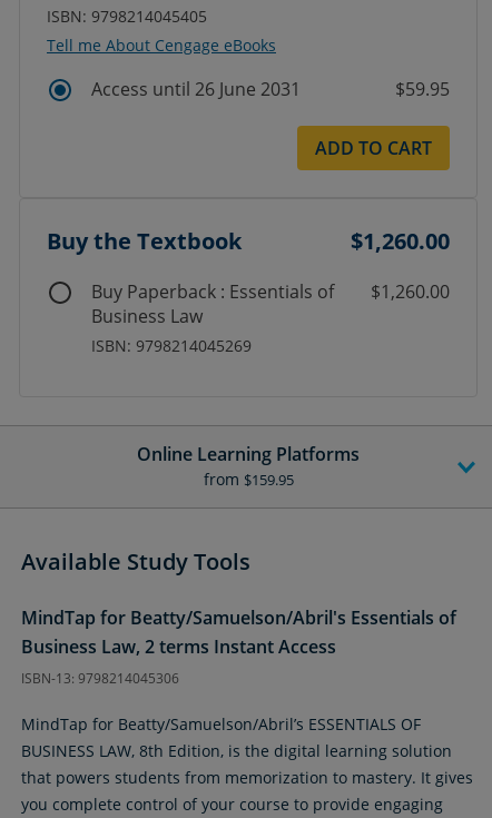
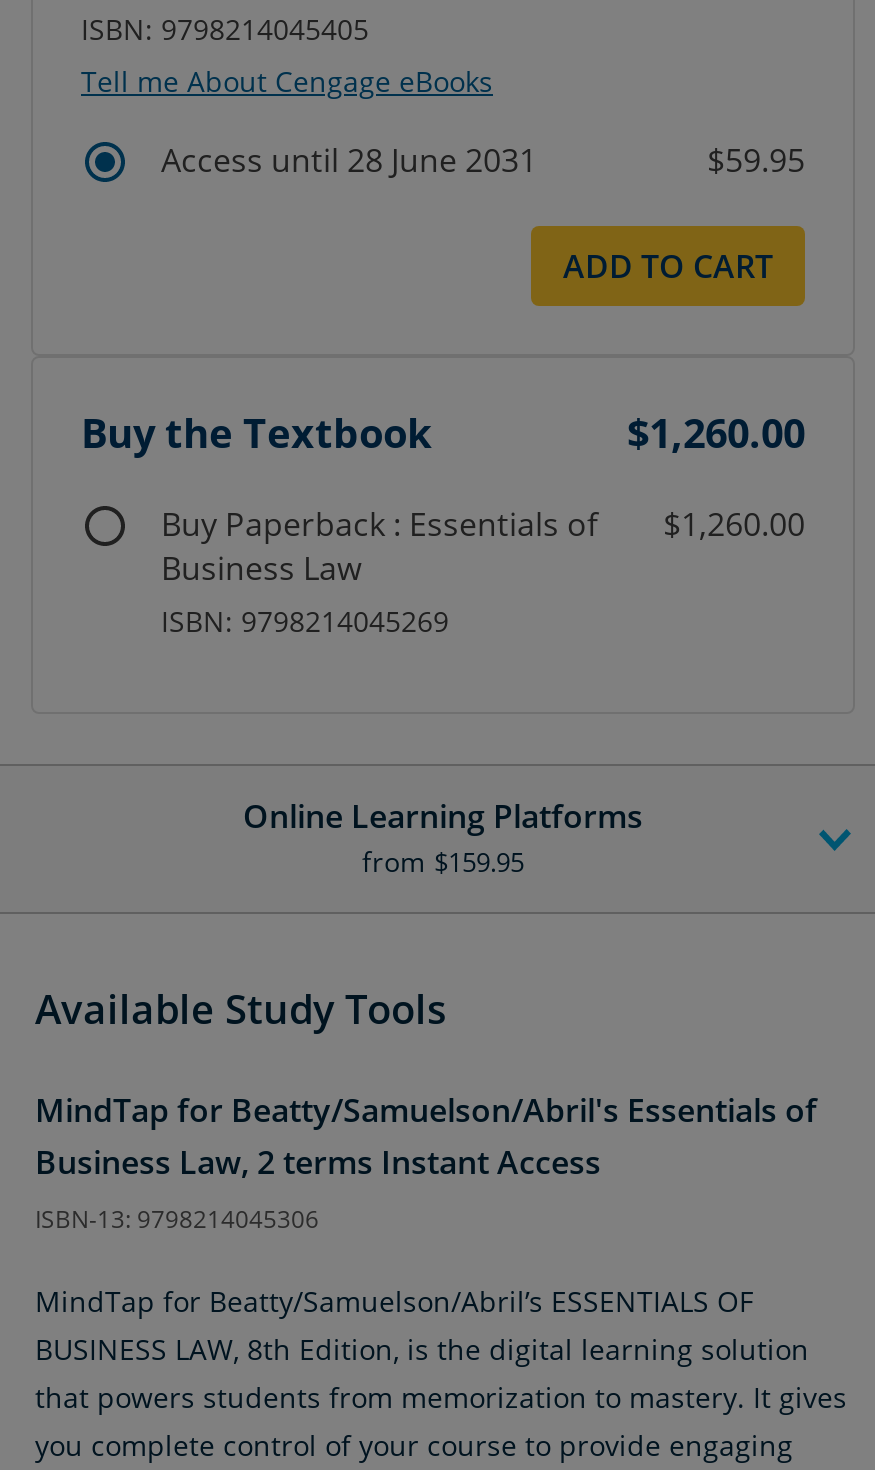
[91,76,301,101] Access until 26 June 2031 -> [161,137,537,181] Access until 28 June 2031

